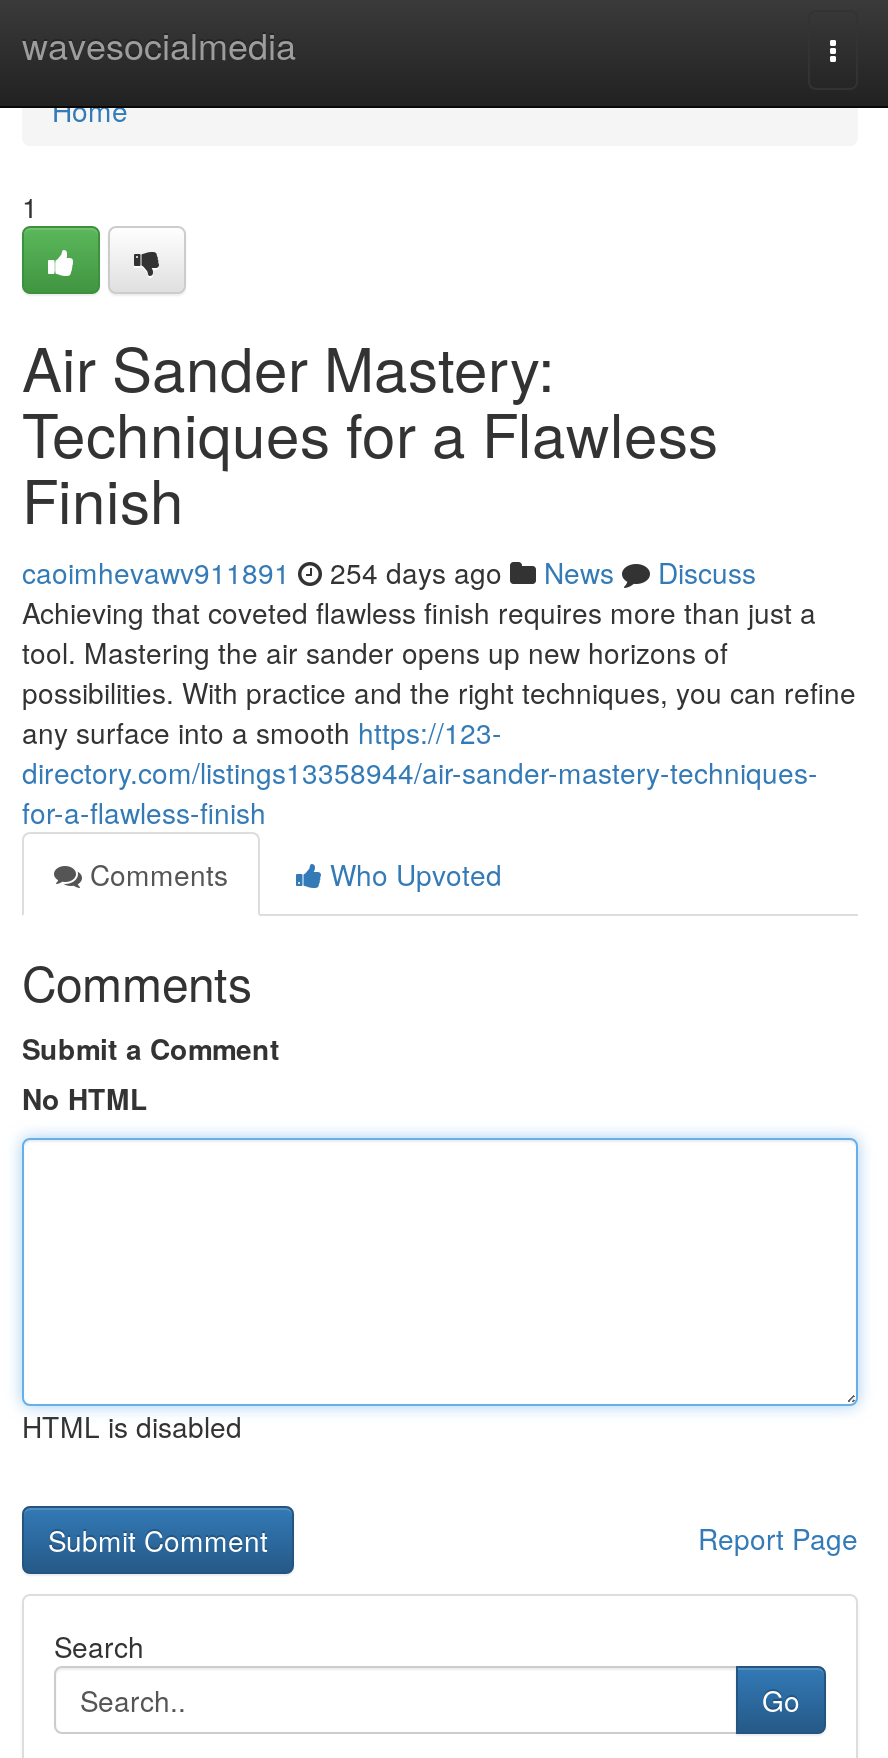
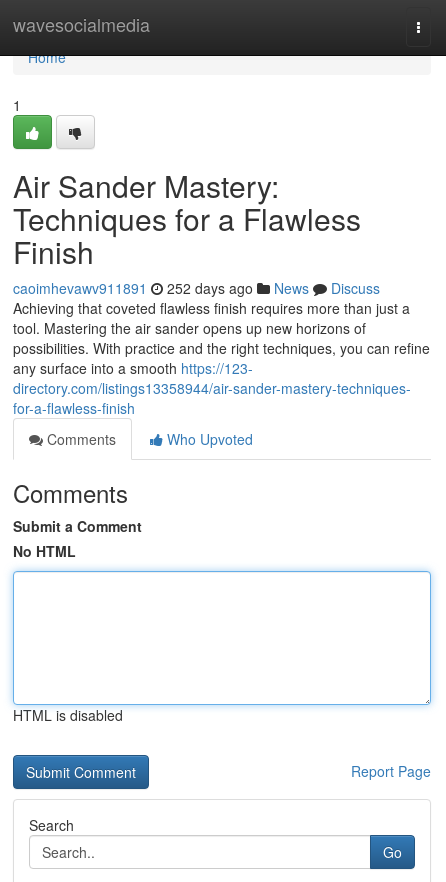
[22,552,756,592] caoimhevawv911891 254 days ago News Discuss -> [13,278,380,298] caoimhevawv911891 252 days ago News Discuss

